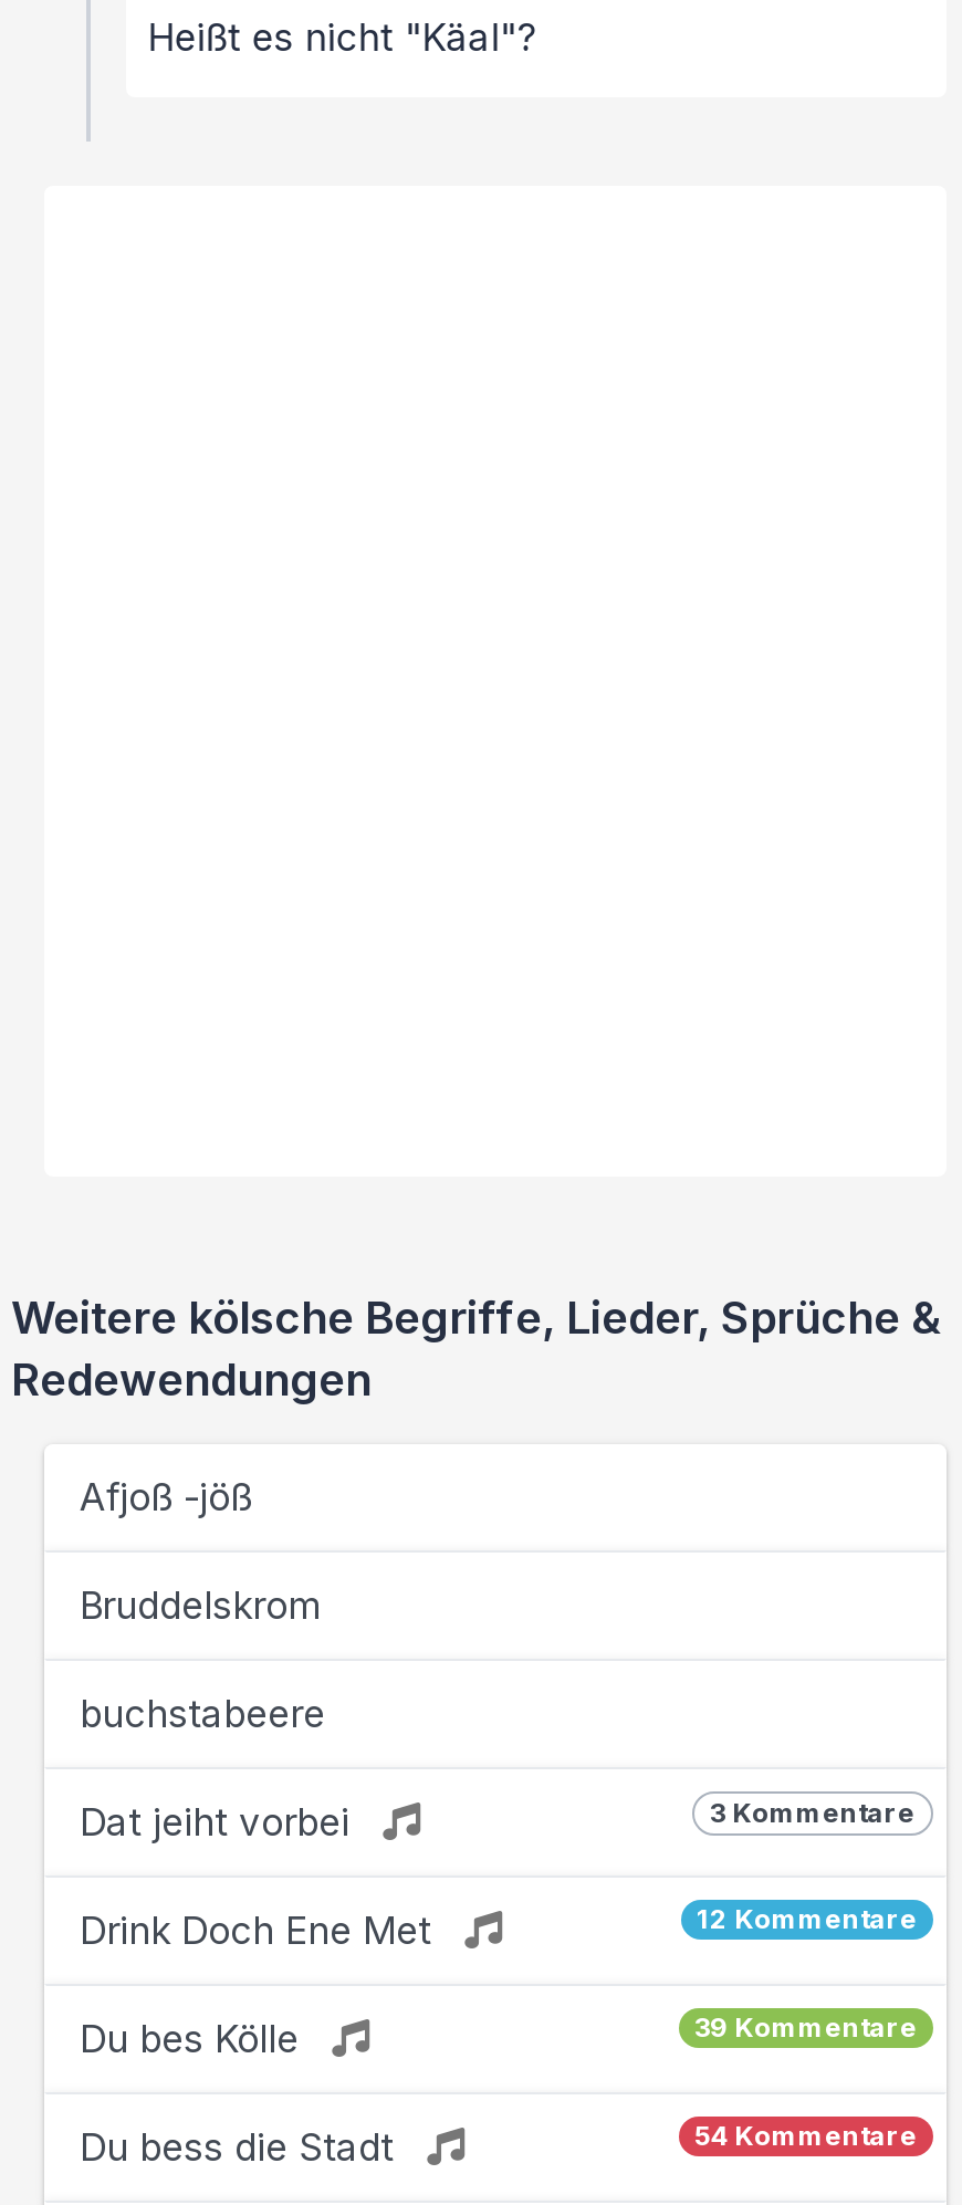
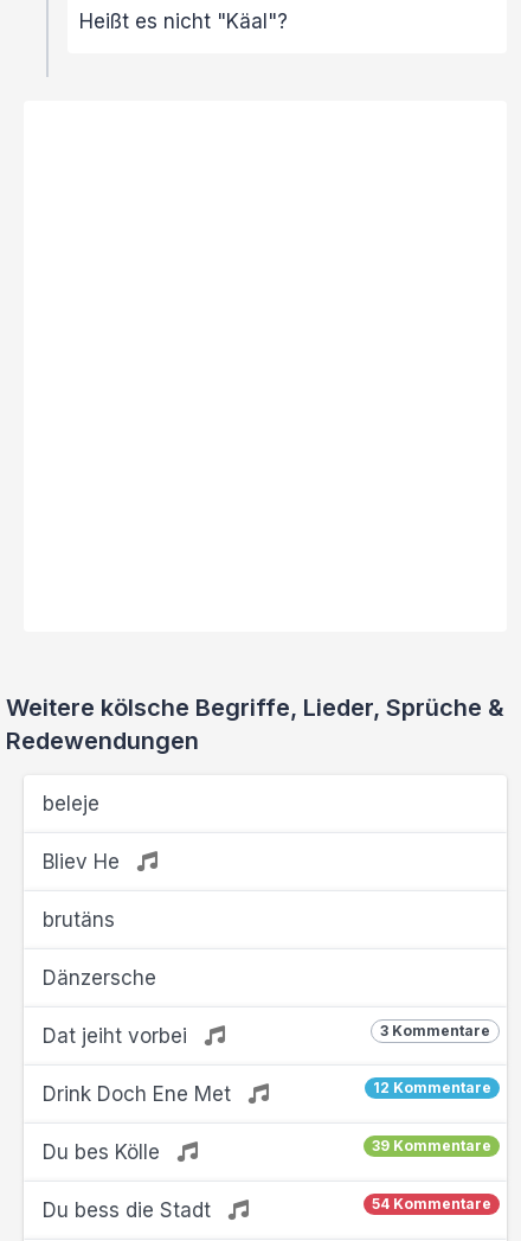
[80,1475,325,1736] Afjoß -jöß | Bruddelskrom | buchstabeere -> [43,792,156,990] beleje | Bliev He | brutäns | Dänzersche

